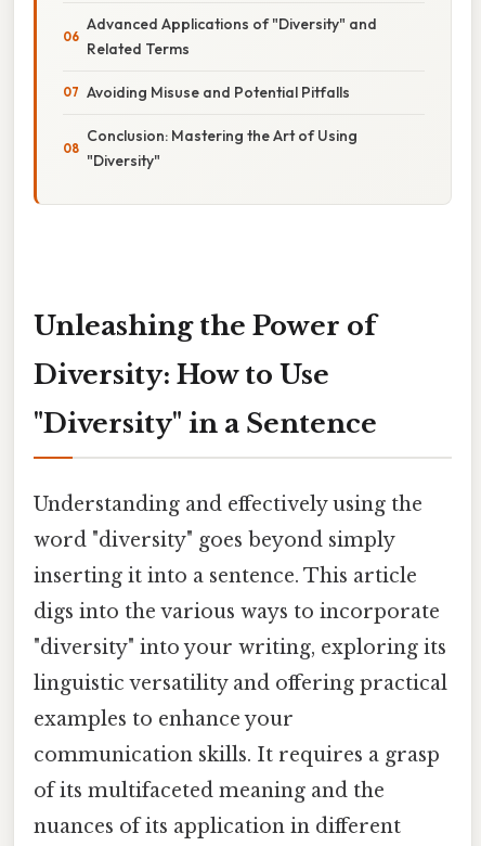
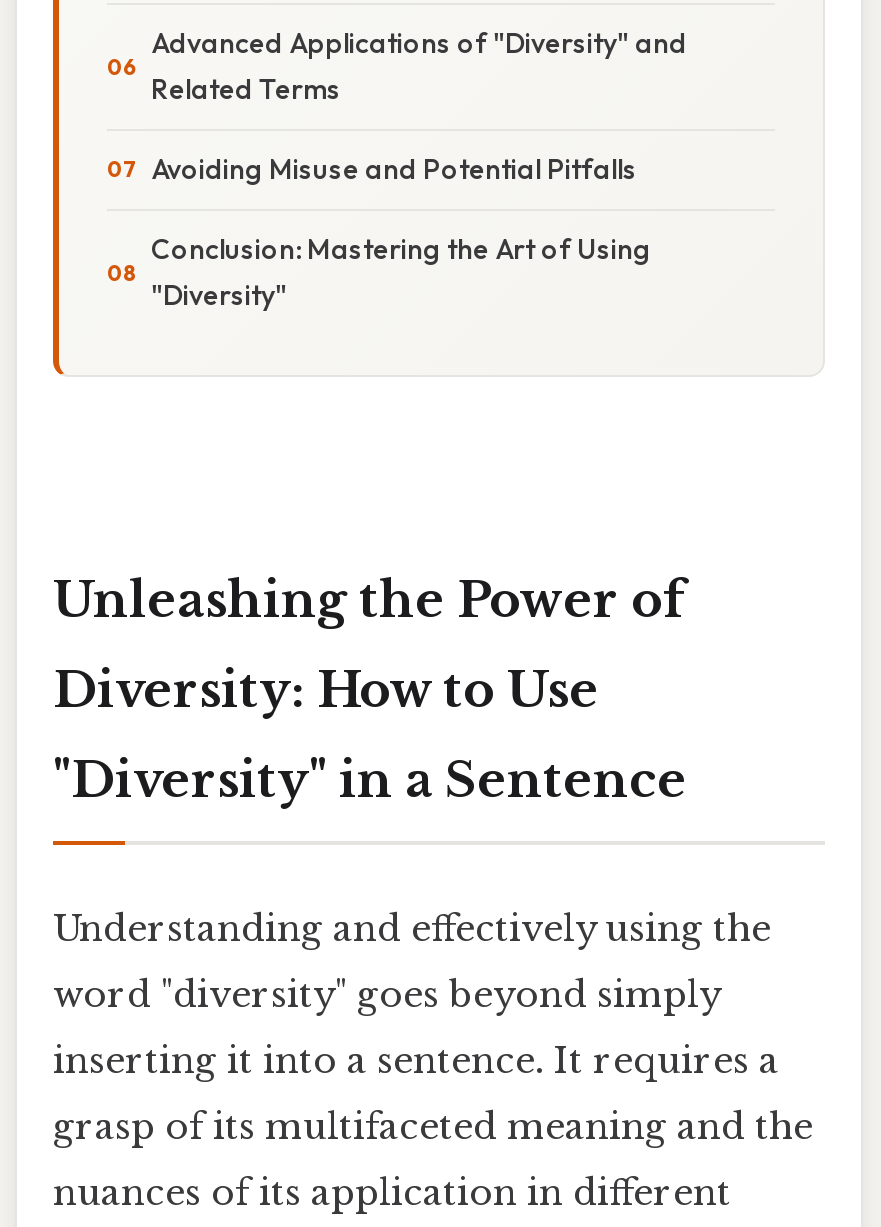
[34,564,447,803] inserting it into a sentence. This article | digs into the various ways to incorporate | "diversity" into your writing, exploring its | linguistic versatility and offering practical | examples to enhance your | communication skills. It requires a grasp | of its multifaceted meaning and the -> [53,1039,813,1149] inserting it into a sentence. It requires a | grasp of its multifaceted meaning and the

